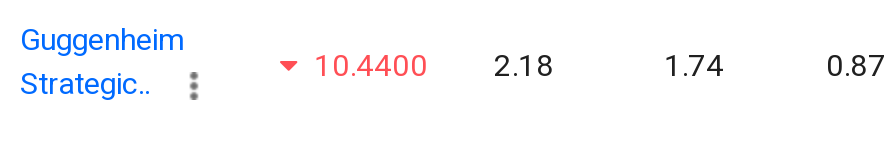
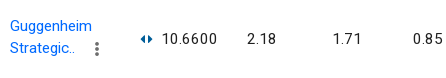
[314,48,554,84] 10.4400 2.18 -> [161,30,277,48] 10.6600 2.18
[664,48,724,84] 1.74 -> [332,30,362,48] 1.71
[826,48,886,84] 0.87 -> [413,30,443,48] 0.85

